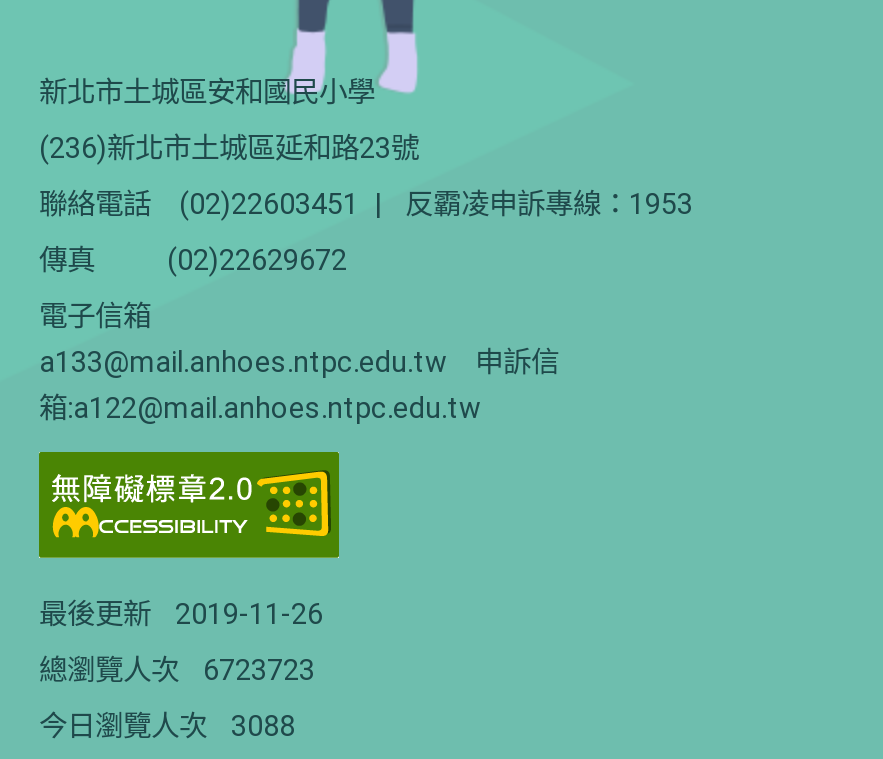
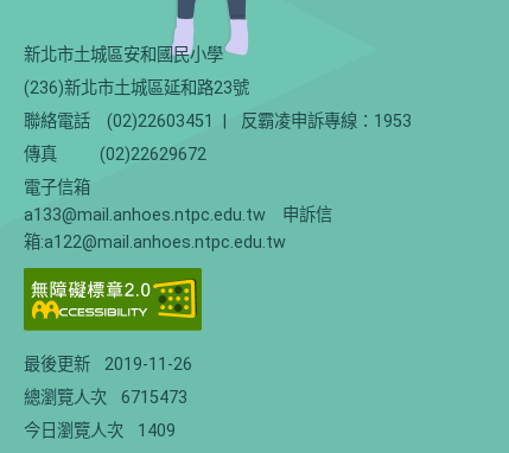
[39,654,315,688] 總瀏覽人次 6723723 -> [24,388,187,408] 總瀏覽人次 6715473
[39,710,295,744] 今日瀏覽人次 3088 -> [24,421,176,441] 今日瀏覽人次 1409

